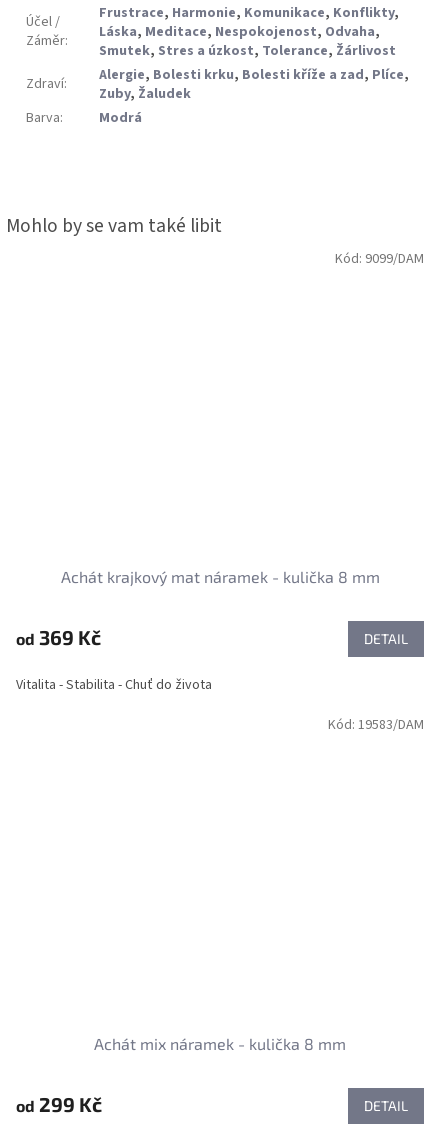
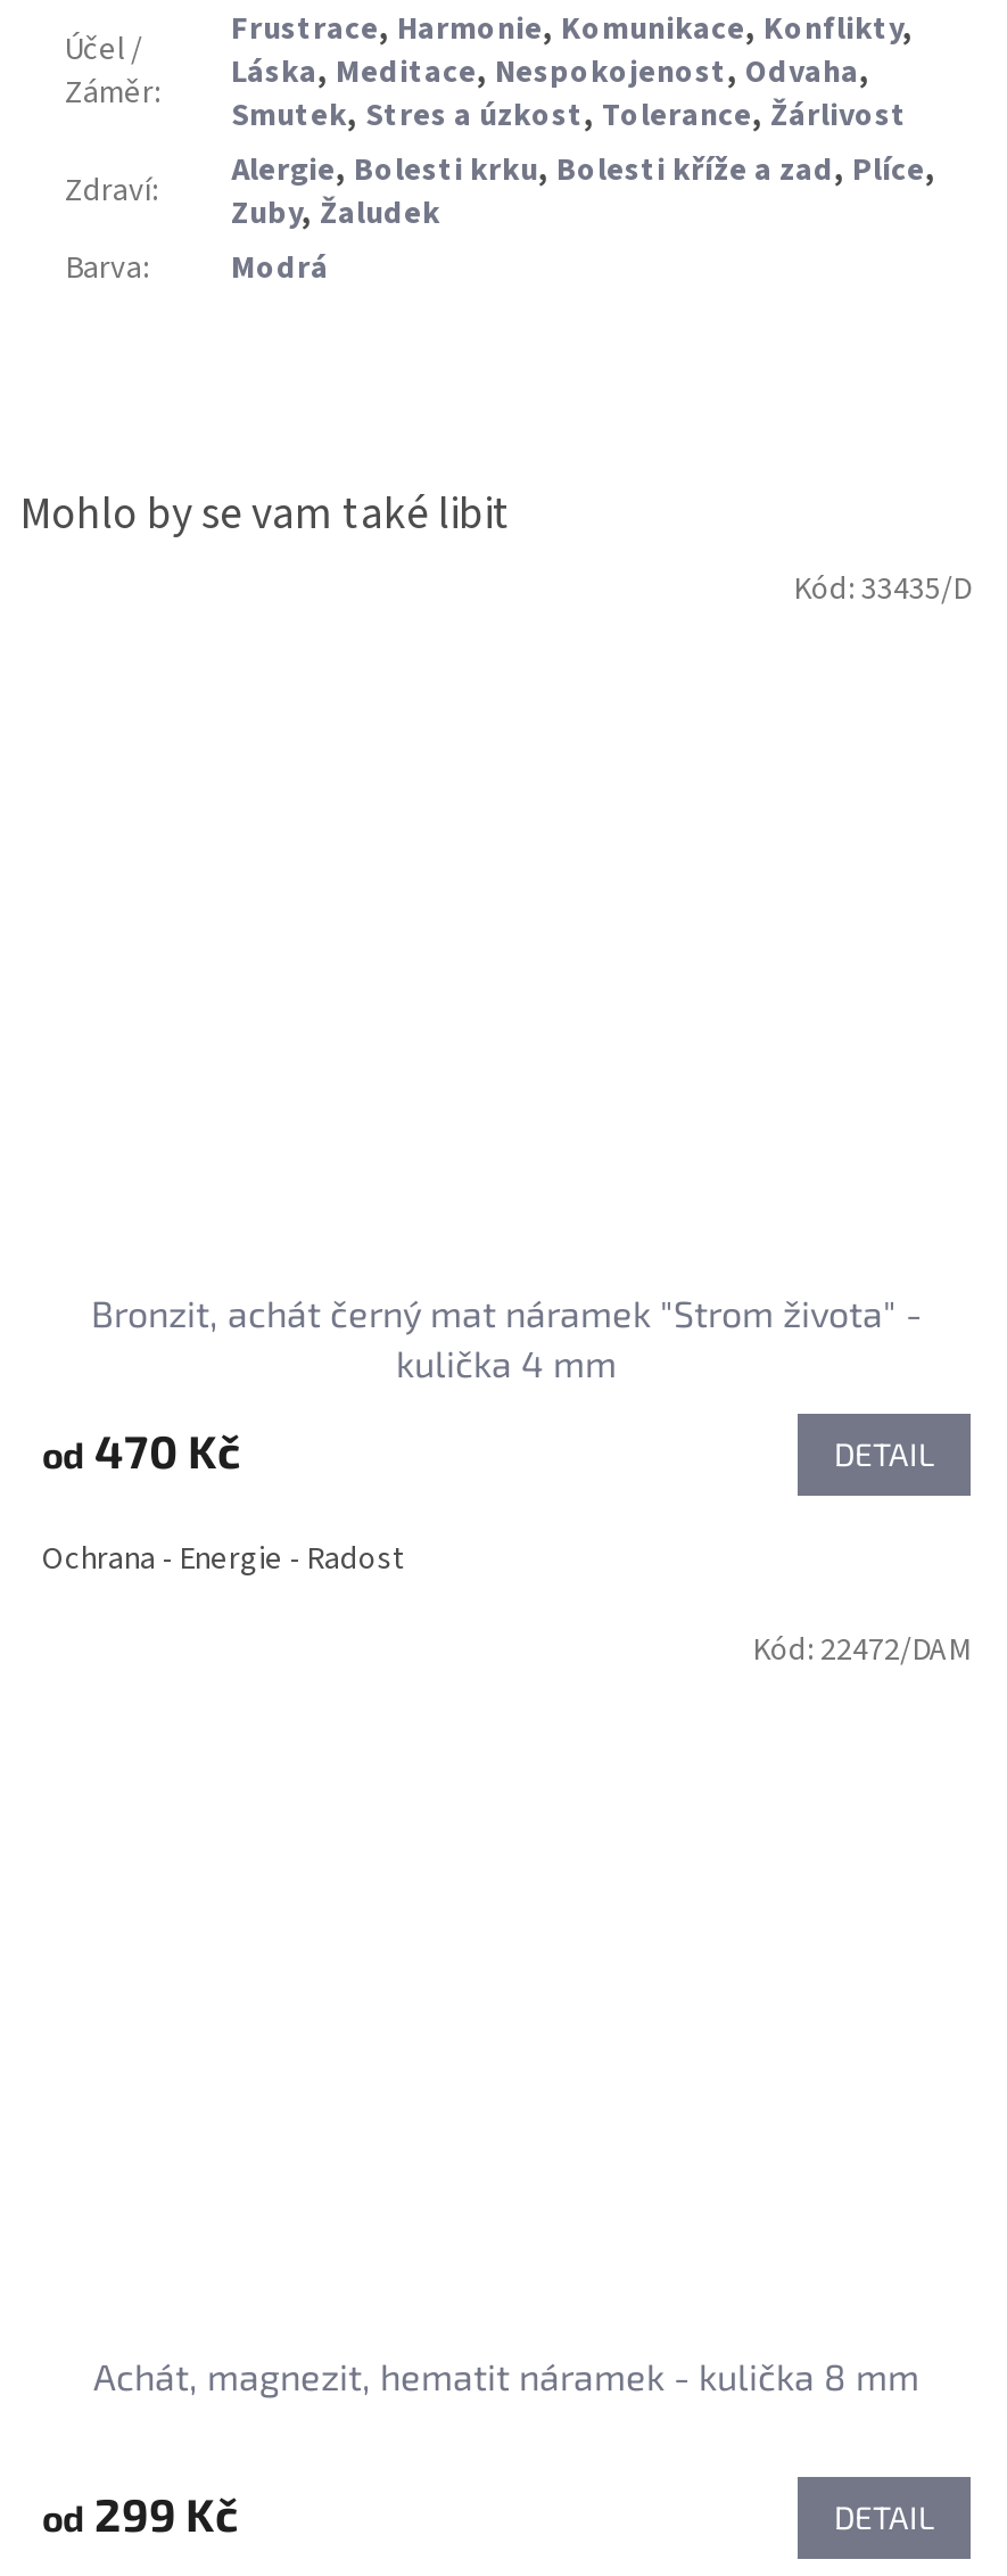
[335,249,424,269] Kód: 9099/DAM -> [793,566,971,612] Kód: 33435/D
[60,567,379,586] Achát krajkový mat náramek - kulička 8 mm -> [91,1292,922,1385] Bronzit, achát černý mat náramek "Strom života" - | kulička 4 mm
[16,625,101,649] od 369 Kč -> [42,1424,240,1478] od 470 Kč
[16,675,212,695] Vitalita - Stabilita - Chuť do života -> [42,1538,418,1583] Ochrana - Energie - Radost
[328,715,424,735] Kód: 19583/DAM -> [752,1629,971,1674] Kód: 22472/DAM
[94,1034,346,1053] Achát mix náramek - kulička 8 mm -> [93,2354,919,2398] Achát, magnezit, hematit náramek - kulička 8 mm

